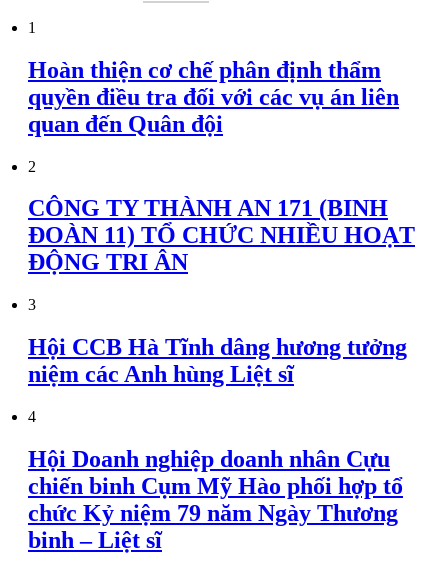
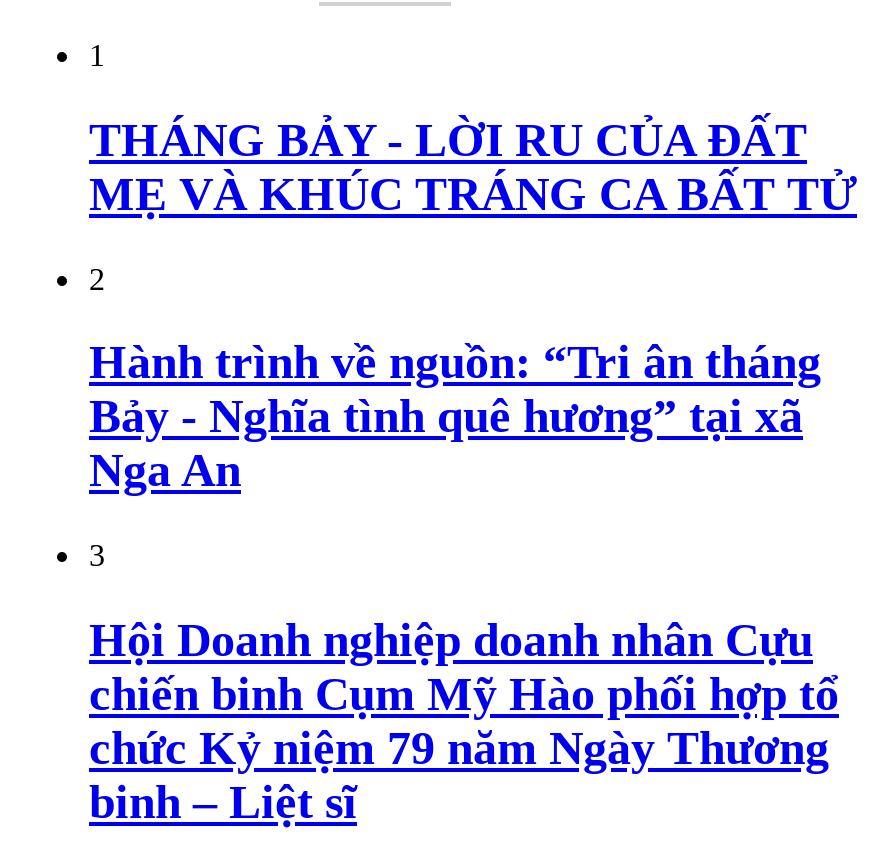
[28,57,399,137] Hoàn thiện cơ chế phân định thẩm | quyền điều tra đối với các vụ án liên | quan đến Quân đội -> [89,113,857,219] THÁNG BẢY - LỜI RU CỦA ĐẤT | MẸ VÀ KHÚC TRÁNG CA BẤT TỬ
[28,195,415,275] CÔNG TY THÀNH AN 171 (BINH | ĐOÀN 11) TỔ CHỨC NHIỀU HOẠT | ĐỘNG TRI ÂN -> [89,337,821,497] Hành trình về nguồn: “Tri ân tháng | Bảy - Nghĩa tình quê hương” tại xã | Nga An
[28,334,407,425] Hội CCB Hà Tĩnh dâng hương tưởng | niệm các Anh hùng Liệt sĩ | 4 -> none

